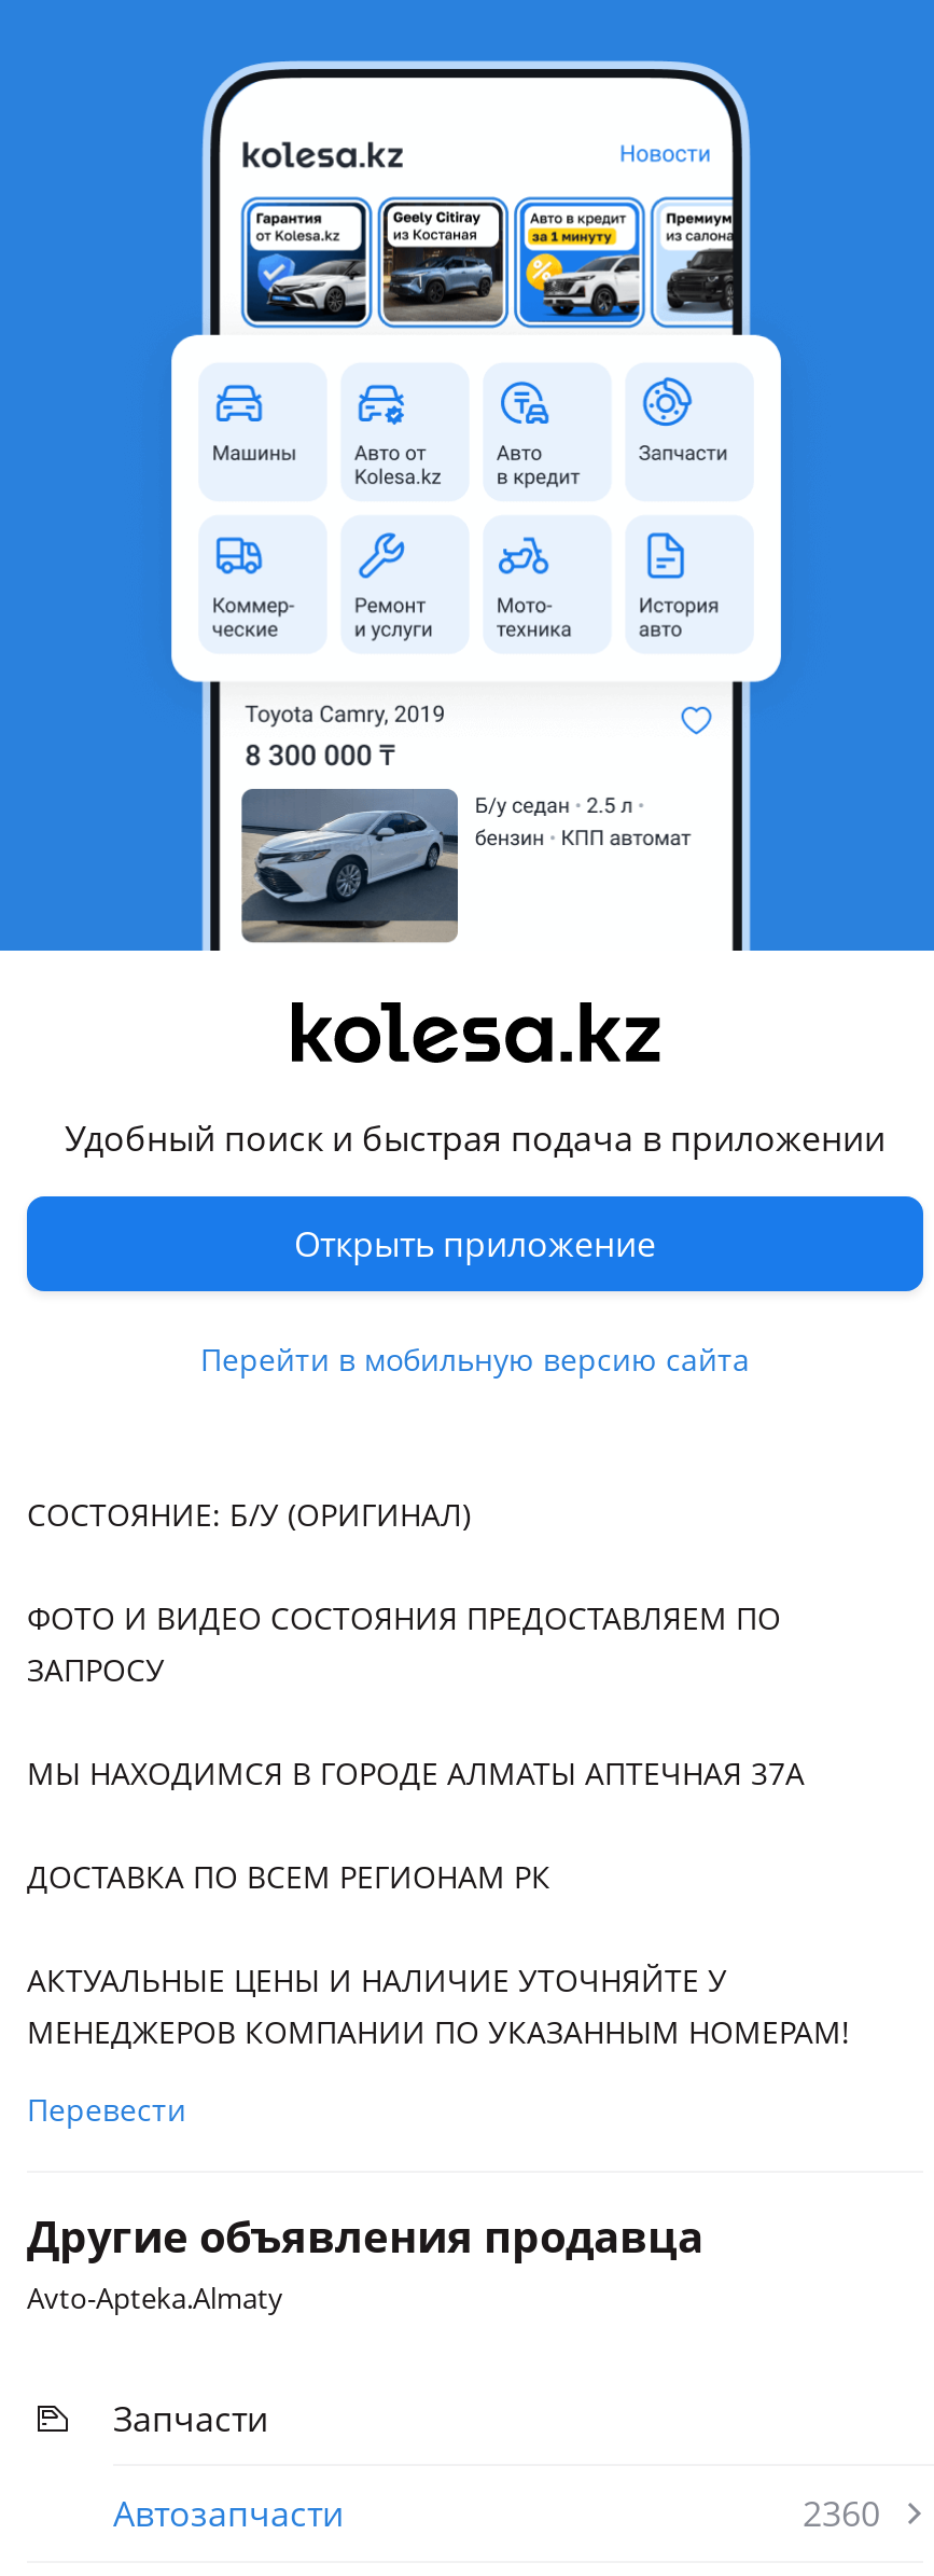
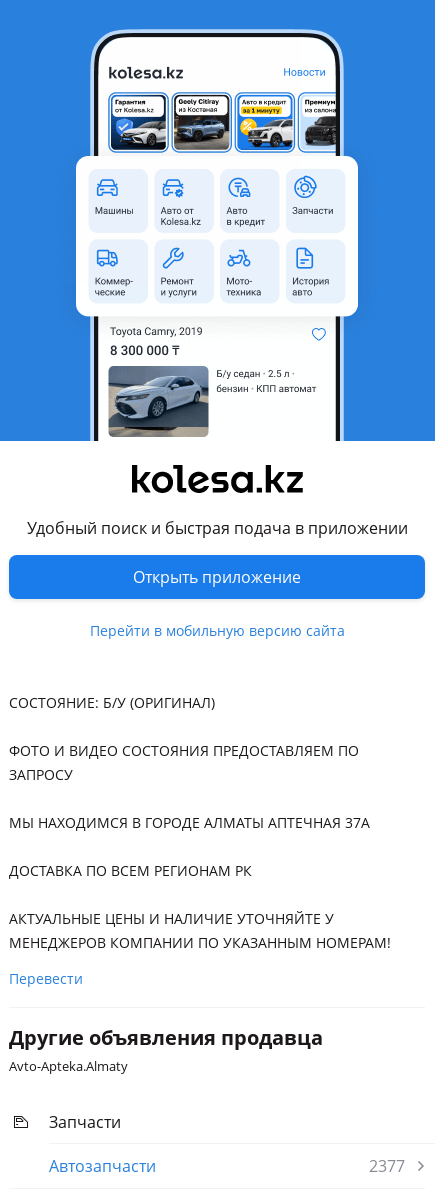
[803,2490,880,2537] 2360 -> [369,1155,405,1177] 2377

